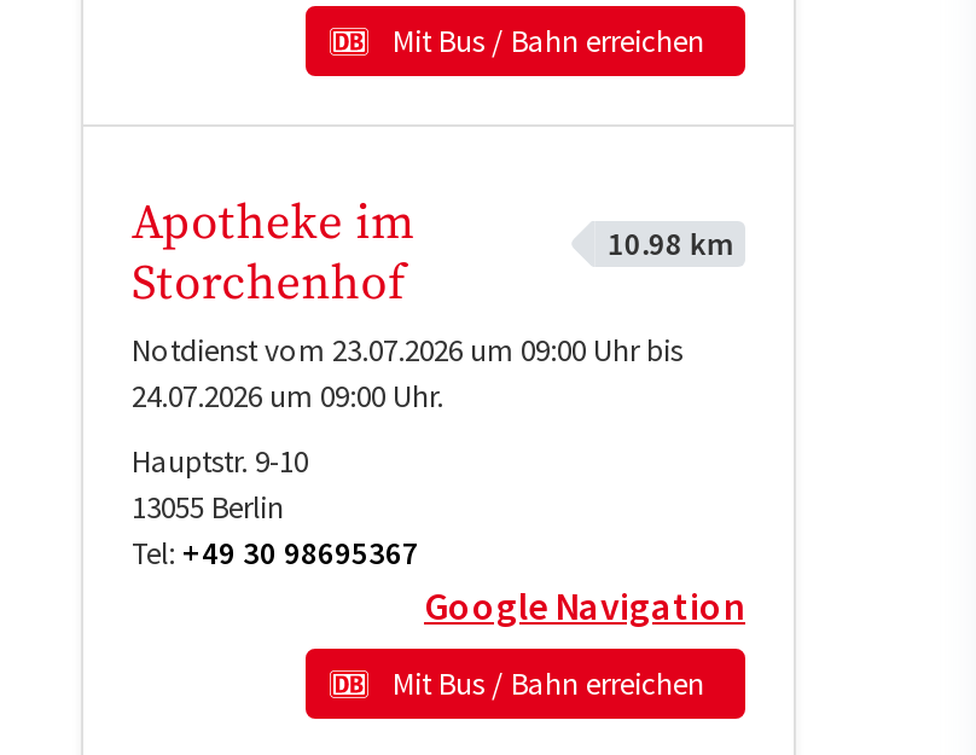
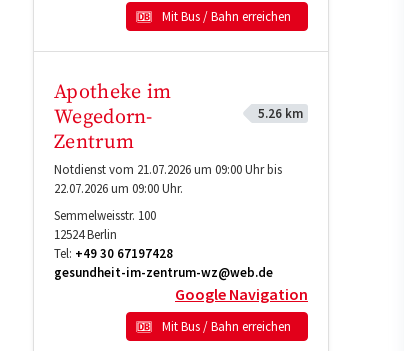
[607,224,733,265] 10.98 km -> [258,105,303,122] 5.26 km
[132,254,405,315] Storchenhof -> [54,105,153,155] Wegedorn- | Zentrum
[132,329,682,416] Notdienst vom 23.07.2026 um 09:00 Uhr bis | 24.07.2026 um 09:00 Uhr. -> [54,161,282,197] Notdienst vom 21.07.2026 um 09:00 Uhr bis | 22.07.2026 um 09:00 Uhr.
[132,440,419,573] Hauptstr. 9-10 | 13055 Berlin | Tel: +49 30 98695367 -> [54,207,273,281] Semmelweisstr. 100 | 12524 Berlin | Tel: +49 30 67197428 | gesundheit-im-zentrum-wz@web.de

